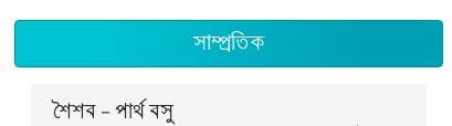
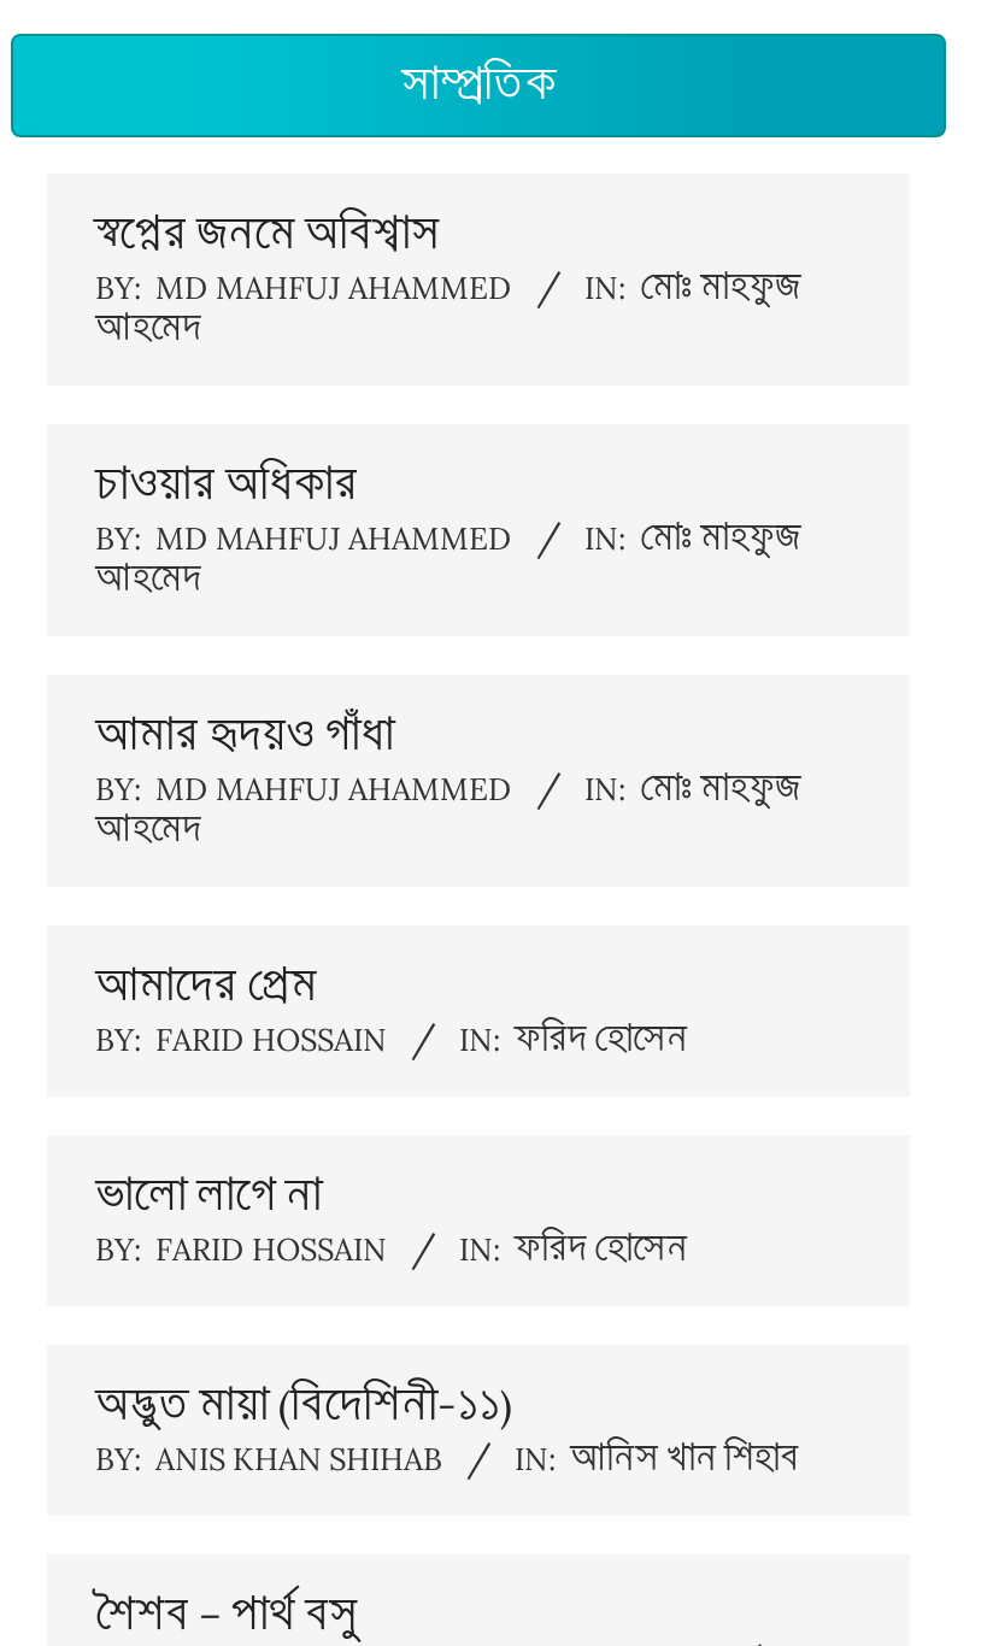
none -> [95,210,801,1480] স্বপ্নের জনমে অবিশ্বাস | BY: MD MAHFUJ AHAMMED | IN: মোঃ মাহফুজ | আহমেদ | চাওয়ার অধিকার | BY: MD MAHFUJ AHAMMED | IN: মোঃ মাহফুজ | আহমেদ | আমার হৃদয়ও গাঁধা | BY: MD MAHFUJ AHAMMED | IN: মোঃ মাহফুজ | আহমেদ | আমাদের প্রেম | BY: FARID HOSSAIN | IN: ফরিদ হোসেন | ভালো লাগে না | BY: FARID HOSSAIN | IN: ফরিদ হোসেন | অদ্ভুত মায়া (বিদেশিনী-১১) | BY: ANIS KHAN SHIHAB | IN: আনিস খান শিহাব

